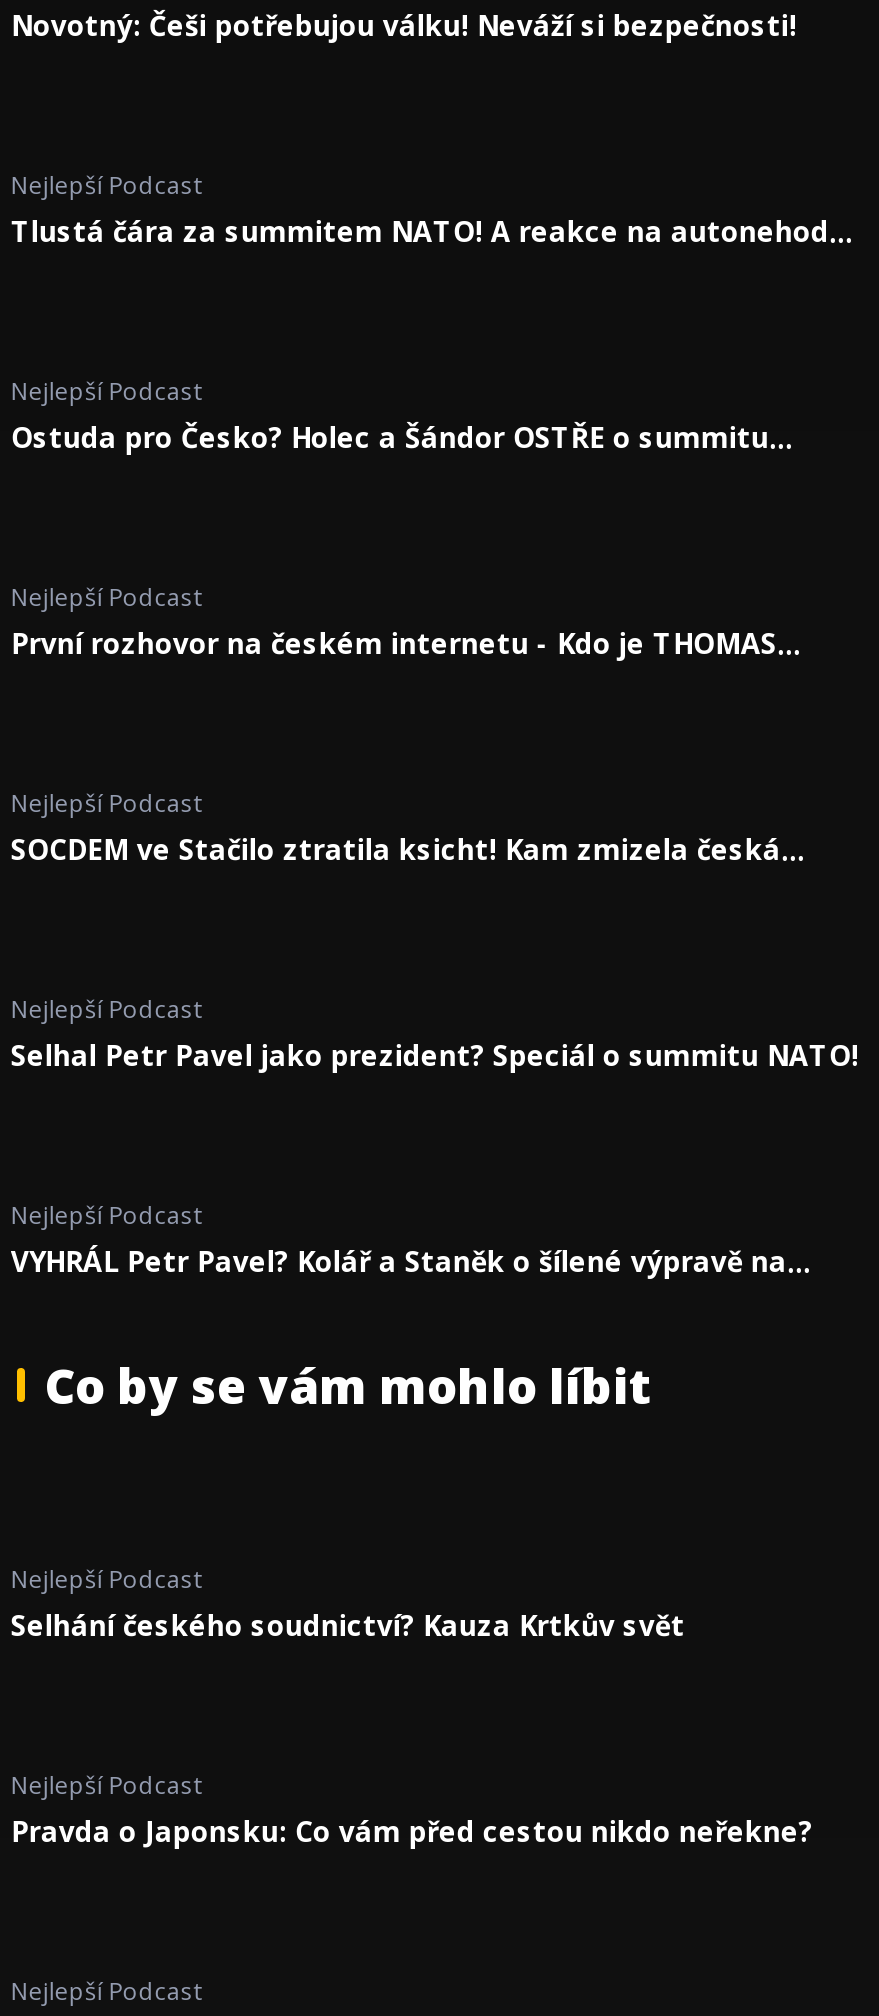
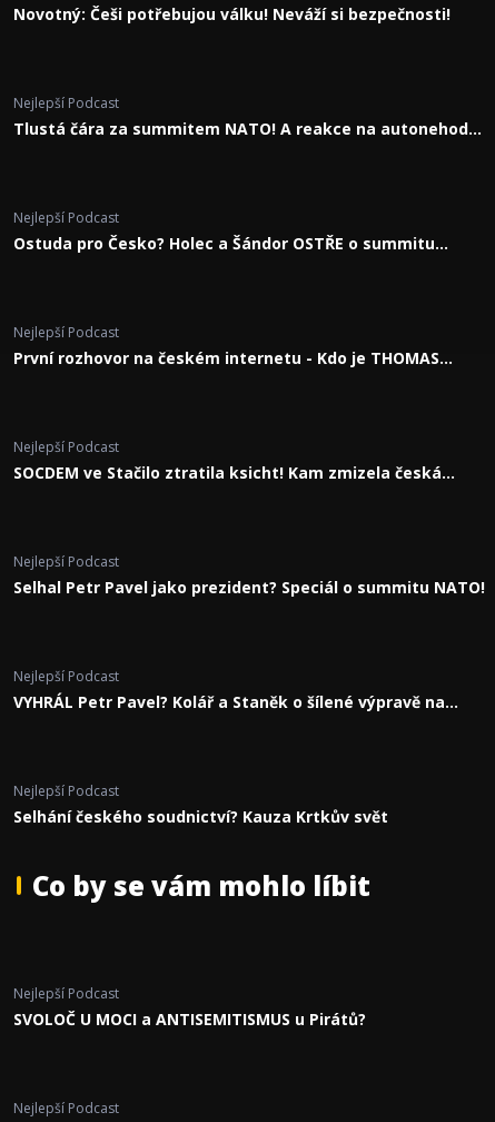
moved [45,1353,653,1419] -> [32,867,370,904]: Co by se vám mohlo líbit
moved [11,1563,685,1645] -> [13,782,388,827]: Nejlepší Podcast | Selhání českého soudnictví? Kauza Krtkův svět
[11,1813,813,1851] Pravda o Japonsku: Co vám před cestou nikdo neřekne? -> [13,1009,366,1030] SVOLOČ U MOCI a ANTISEMITISMUS u Pirátů?

